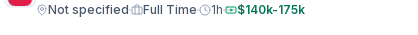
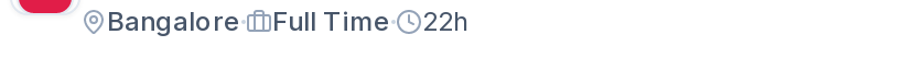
[48,2,129,17] Not specified -> [107,4,241,37] Bangalore
[211,2,305,17] 1h | $140k-175k -> [422,4,468,37] 22h

